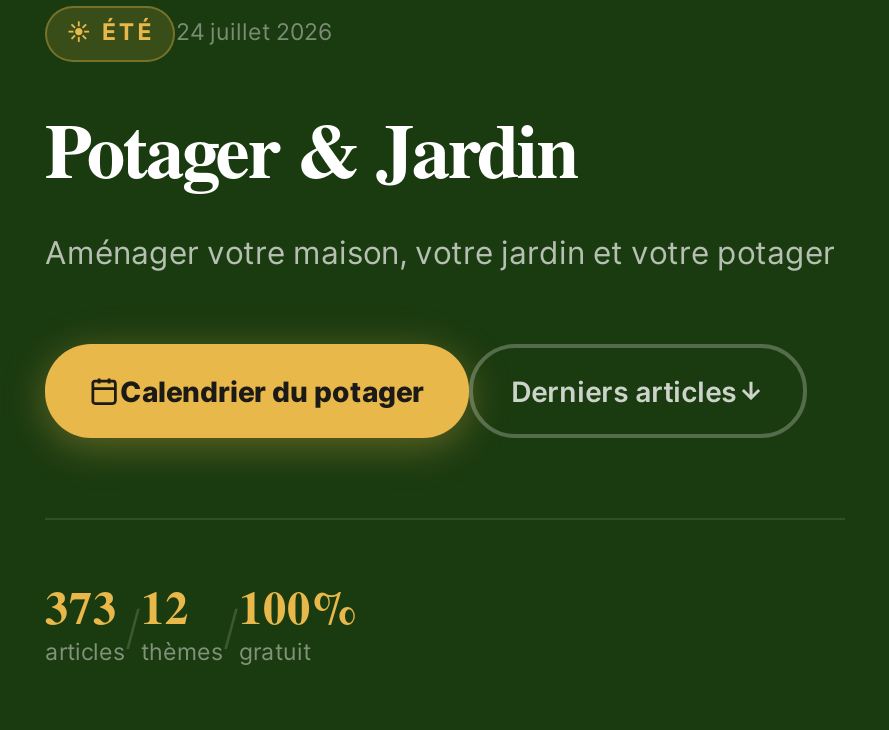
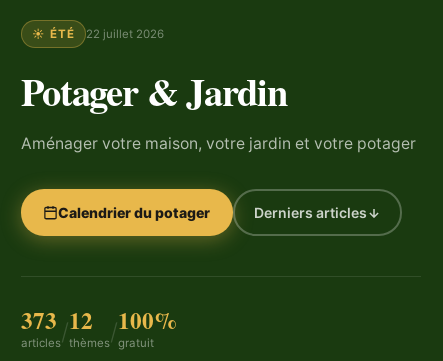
[176,18,332,46] 24 juillet 2026 -> [86,27,164,41] 22 juillet 2026

